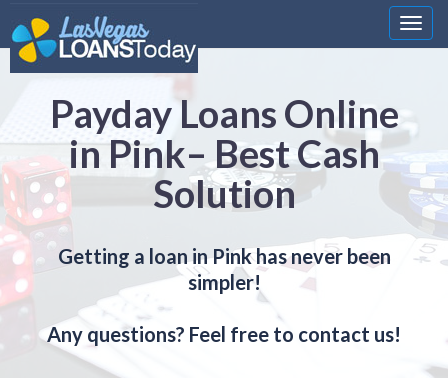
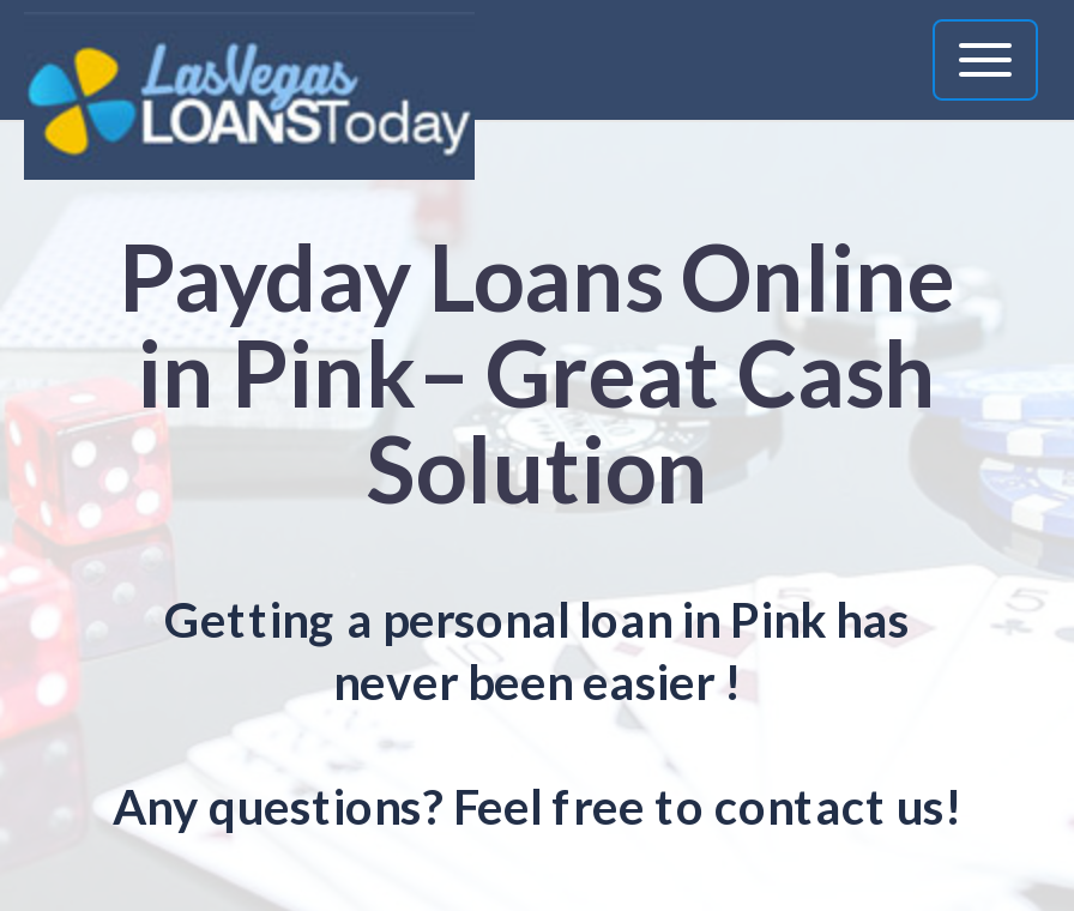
[68,130,379,176] in Pink– Best Cash -> [138,316,936,427] in Pink– Great Cash
[57,244,390,294] Getting a loan in Pink has never been | simpler! -> [164,590,910,710] Getting a personal loan in Pink has | never been easier !

